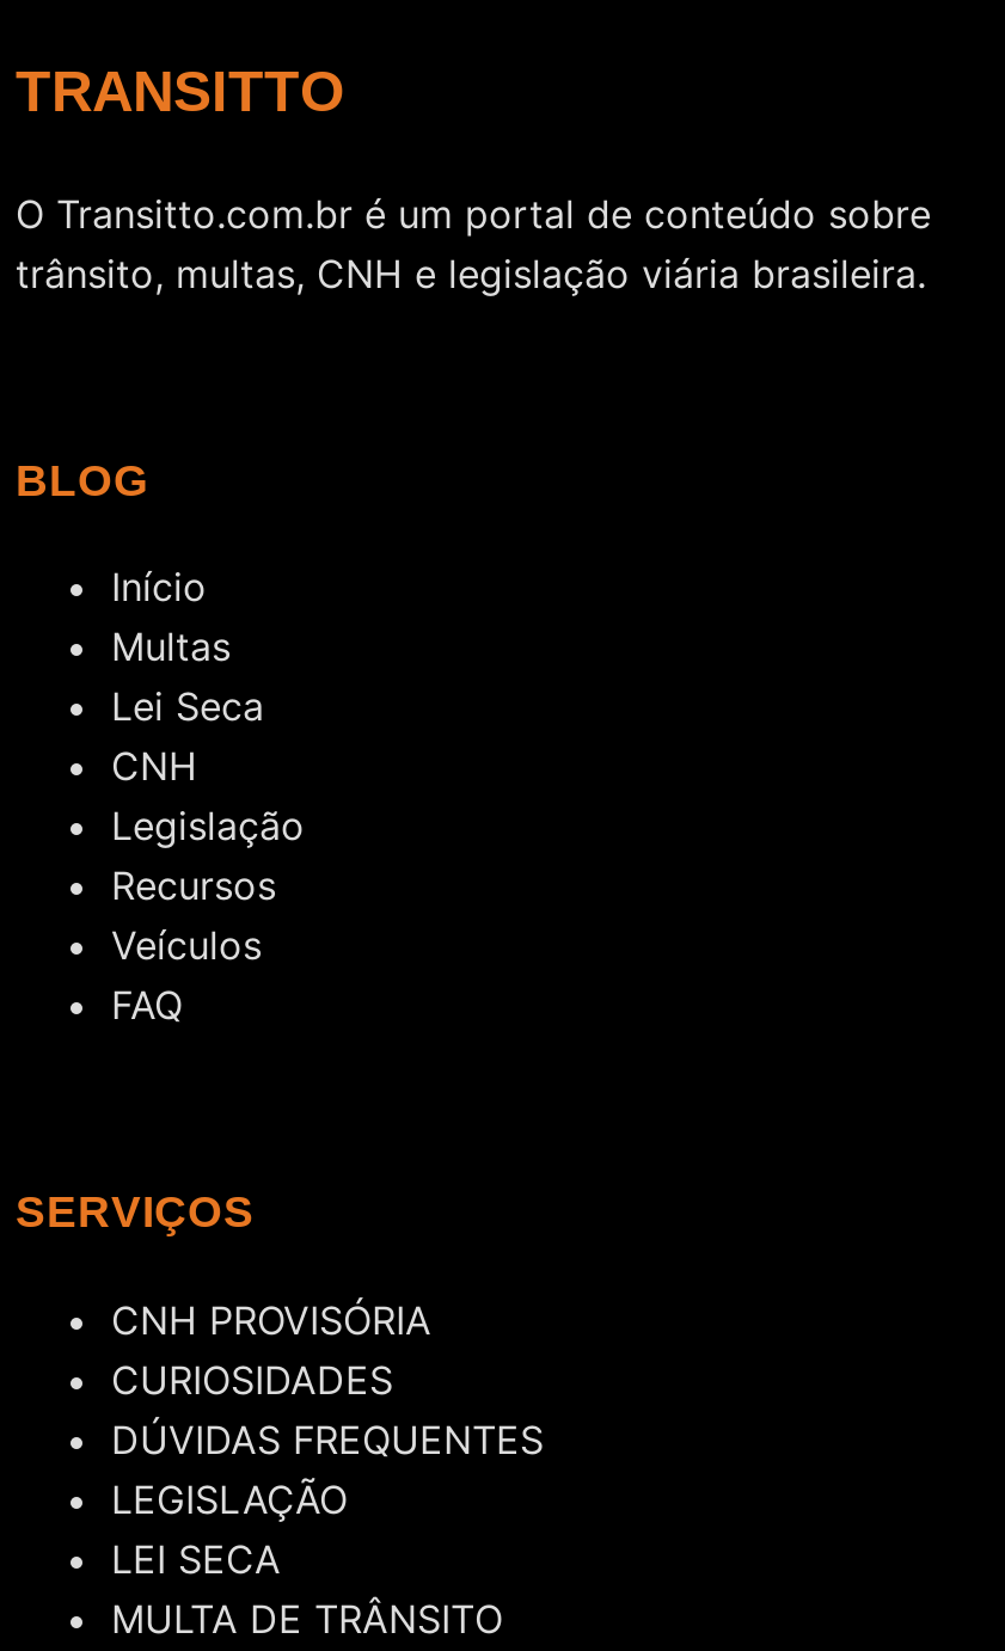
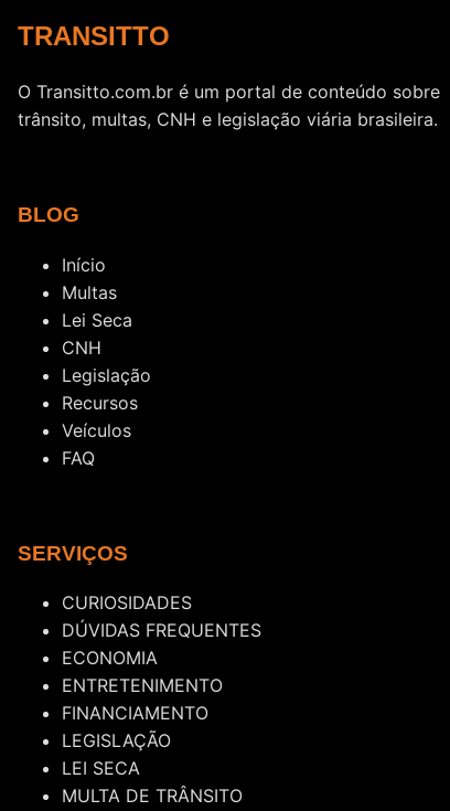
[111,1296,431,1343] CNH PROVISÓRIA -> none
moved [111,1355,544,1463] -> [62,592,261,641]: CURIOSIDADES | DÚVIDAS FREQUENTES
none -> [62,647,223,724] ECONOMIA | ENTRETENIMENTO | FINANCIAMENTO

